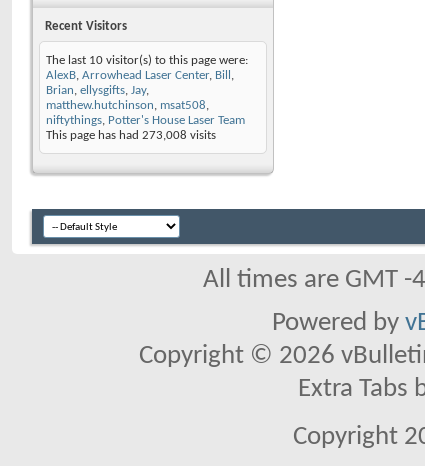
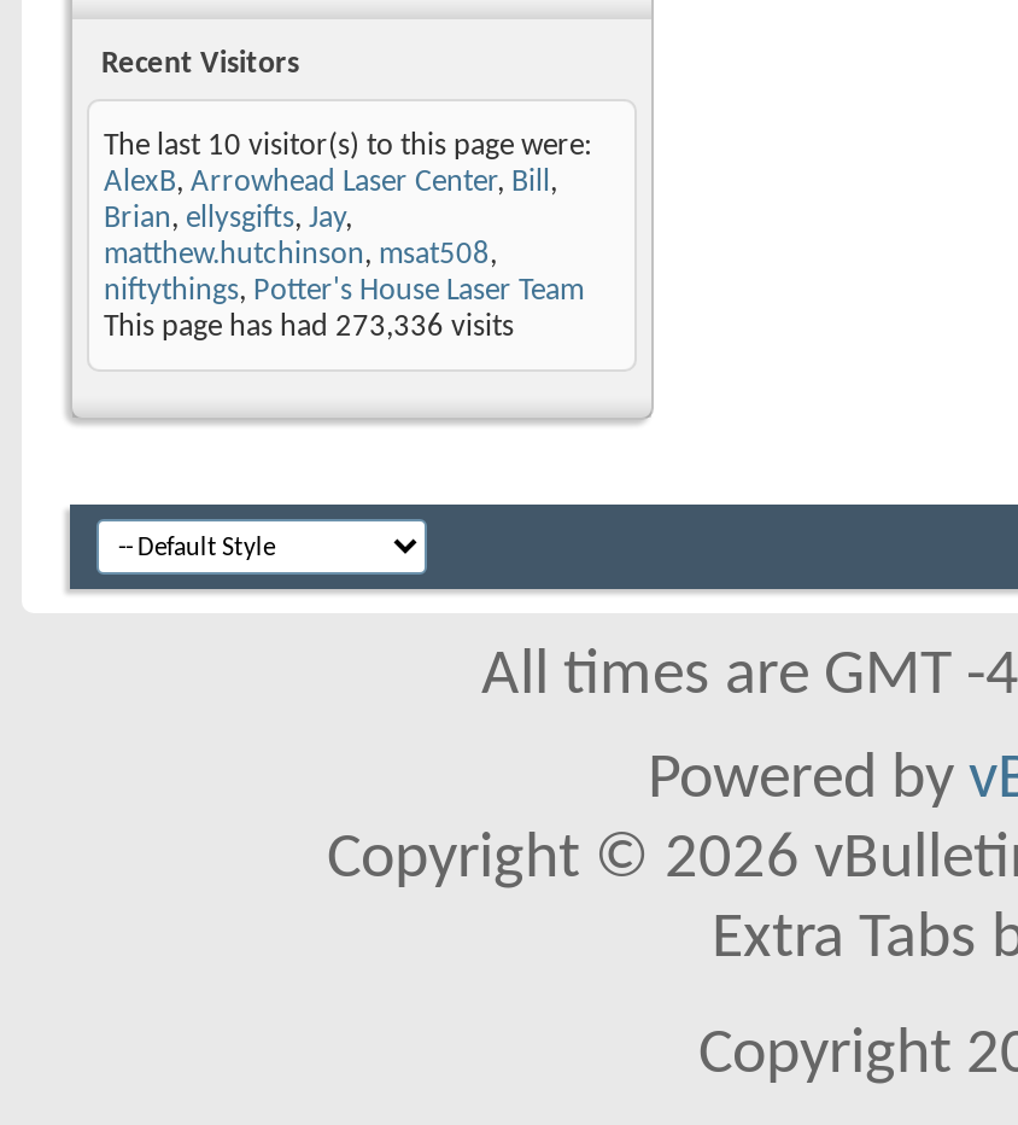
[46,129,216,142] This page has had 273,008 visits -> [104,311,514,343] This page has had 273,336 visits

